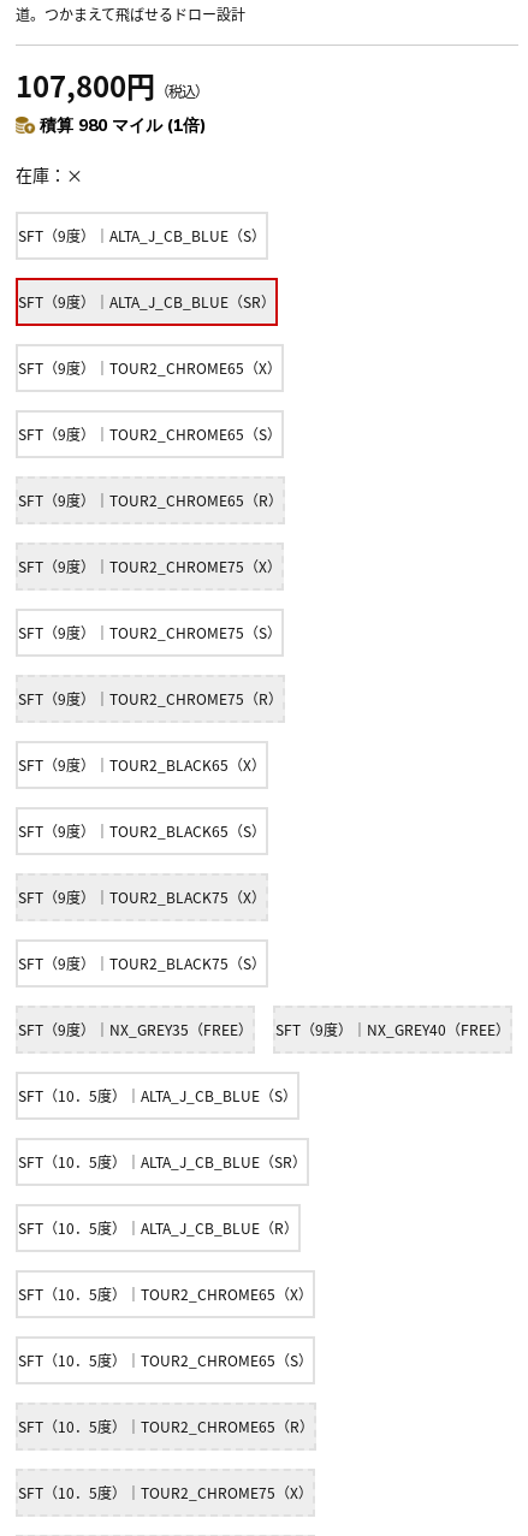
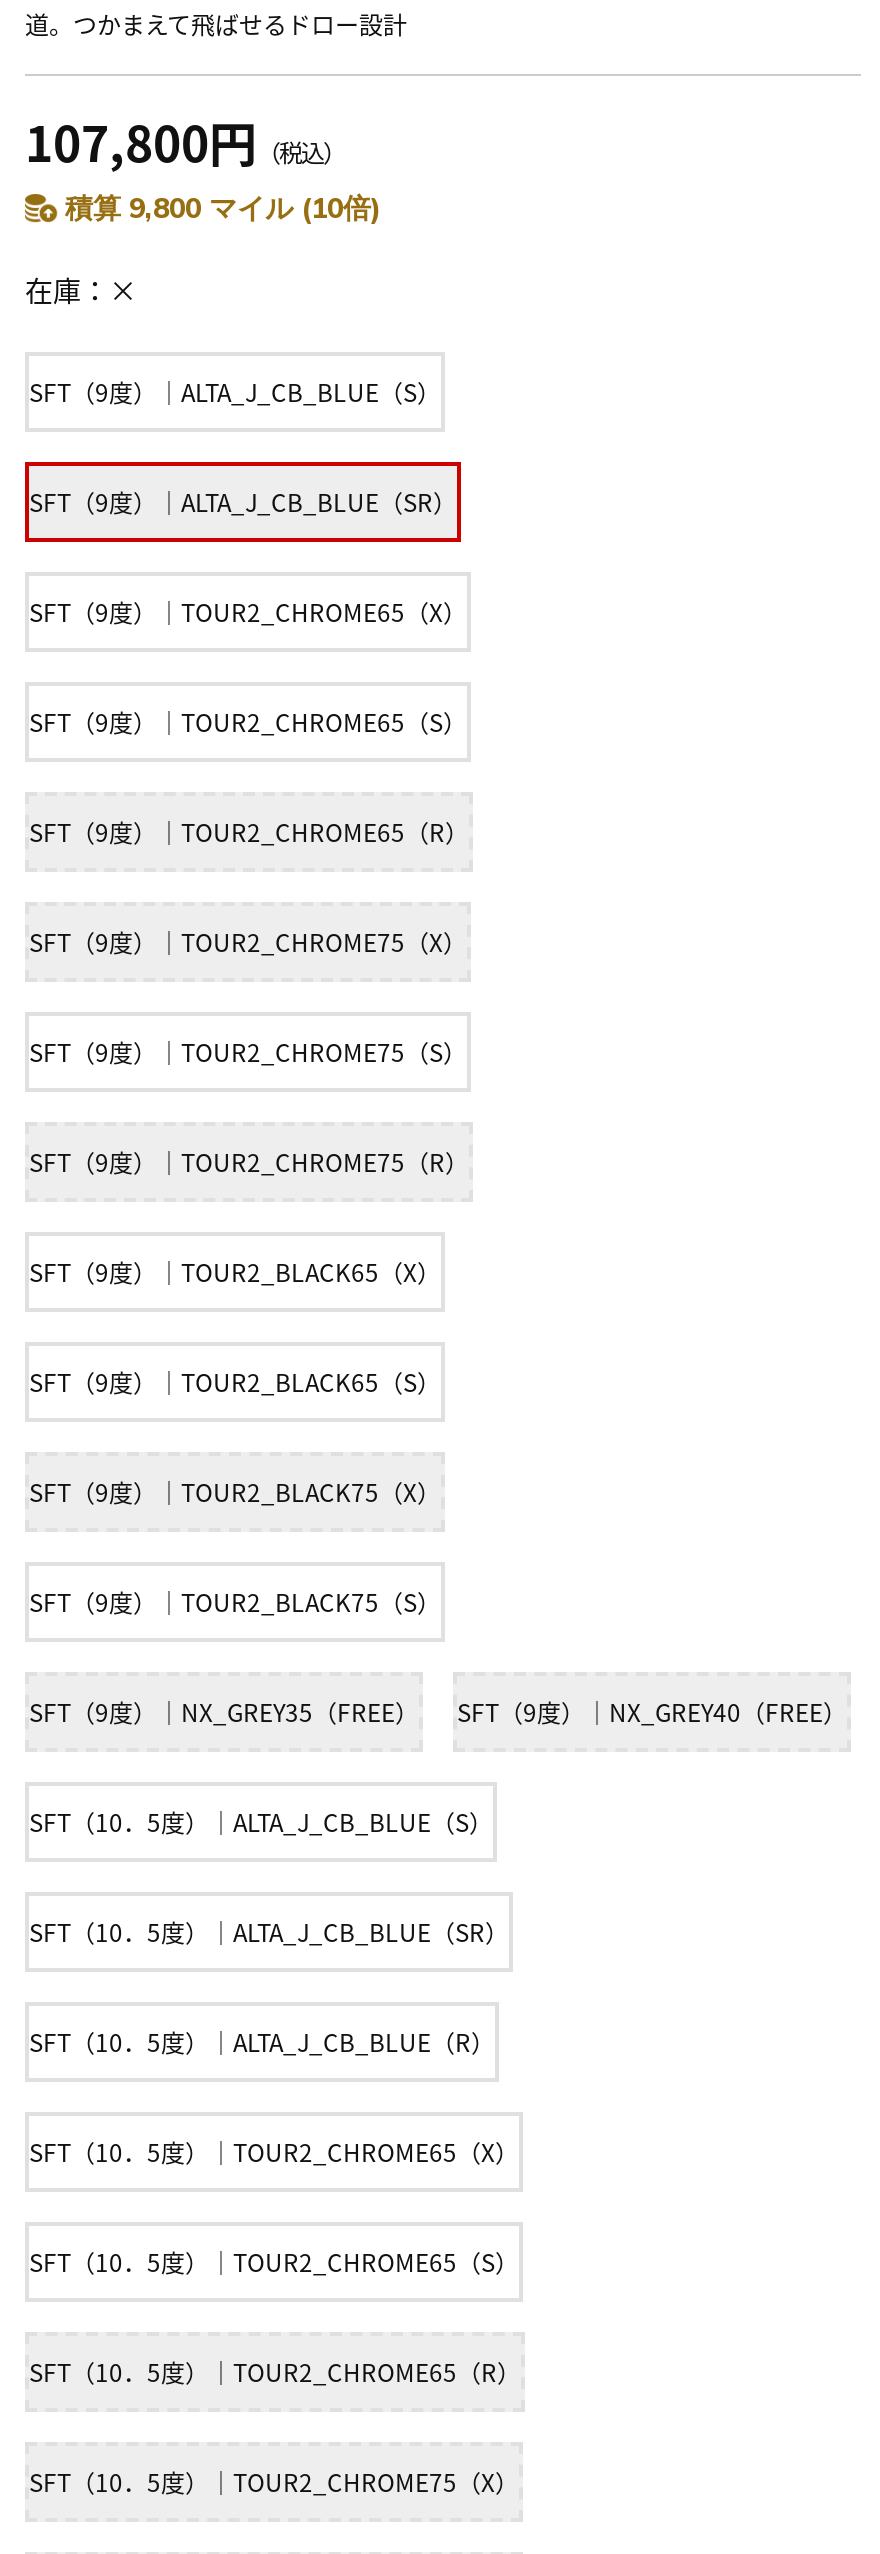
[40,114,207,136] 積算 980 マイル (1倍) -> [65,190,383,226] 積算 9,800 マイル (10倍)

